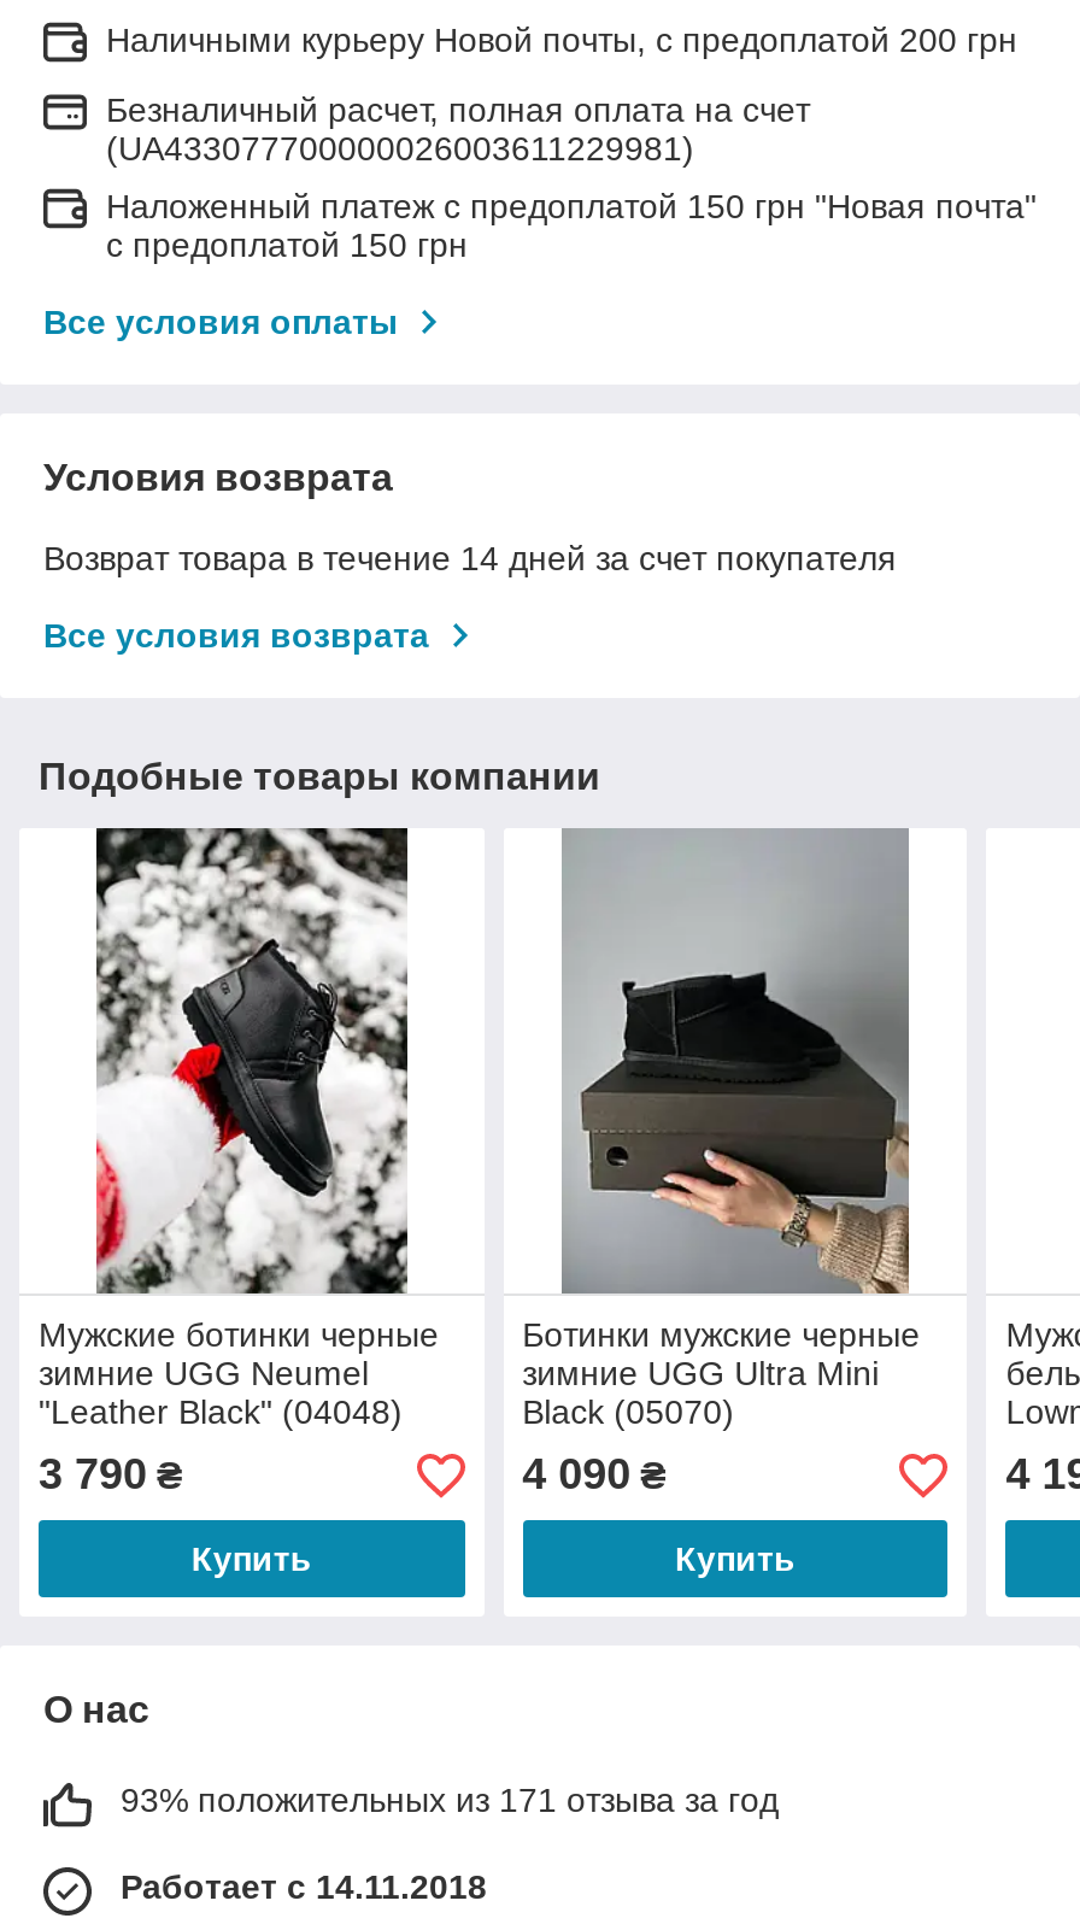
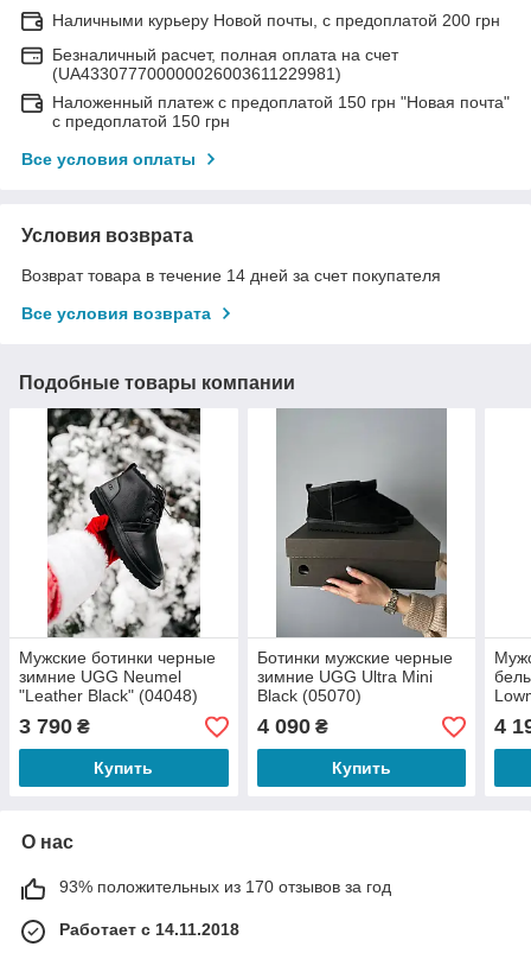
[121,1781,779,1819] 93% положительных из 171 отзыва за год -> [59,877,391,896] 93% положительных из 170 отзывов за год

